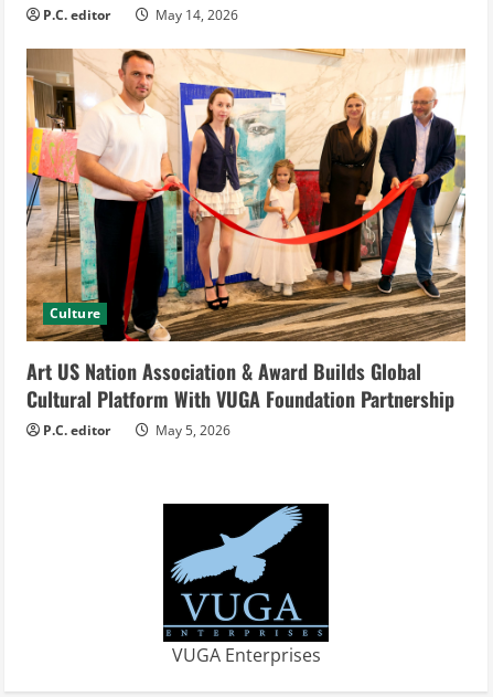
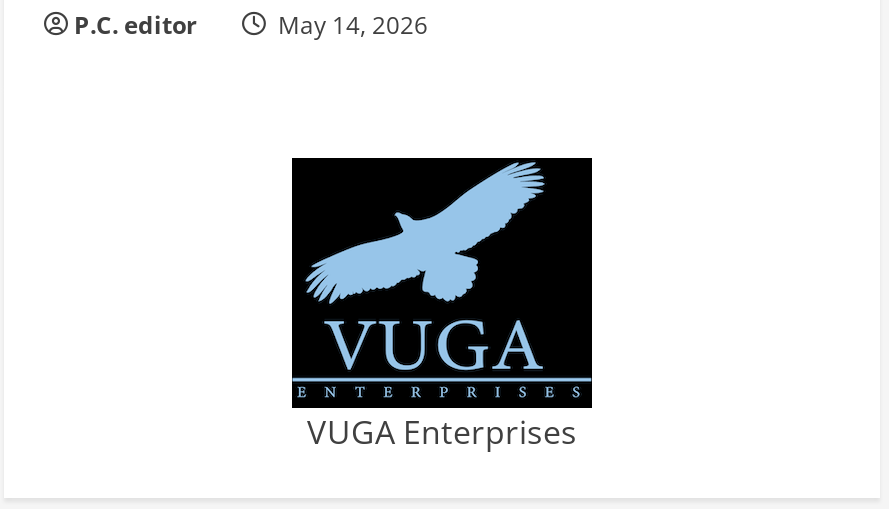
[25,47,467,440] [image] | Culture | Art US Nation Association & Award Builds Global | Cultural Platform With VUGA Foundation Partnership | P.C. editor | May 5, 2026 -> none

